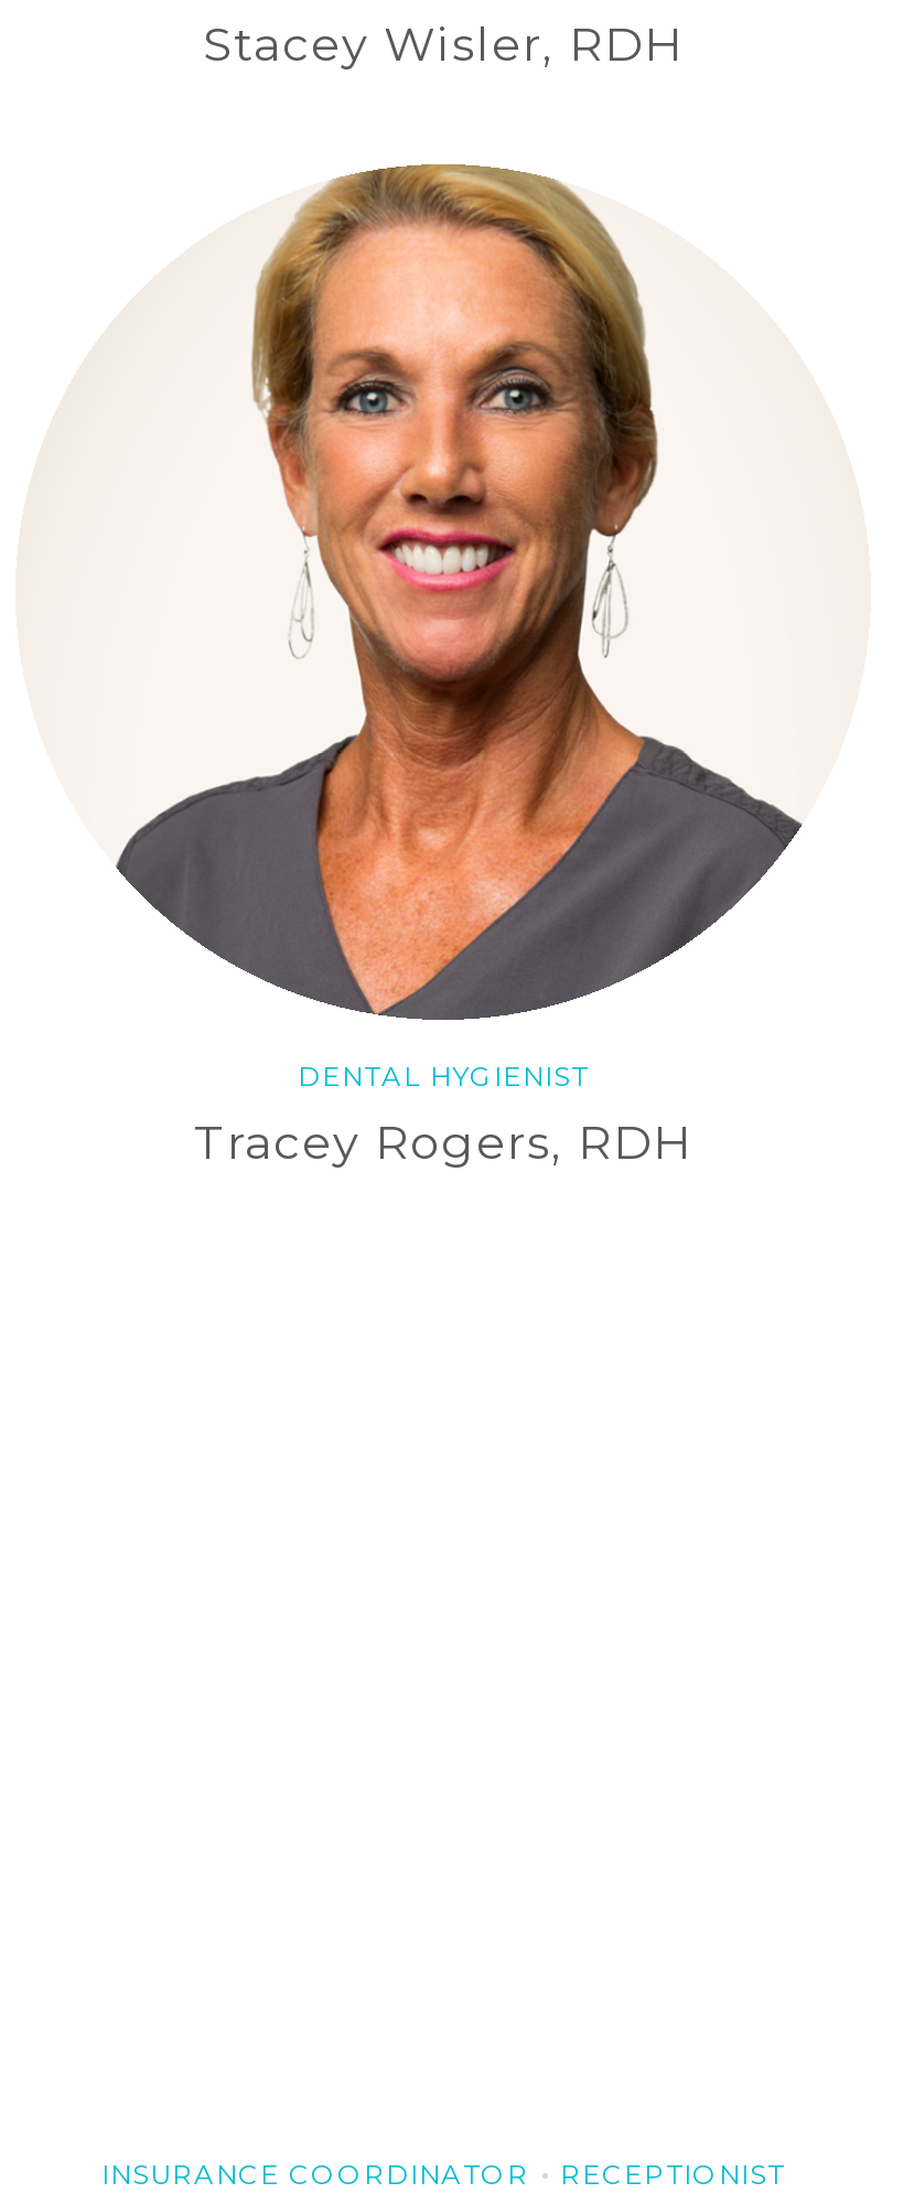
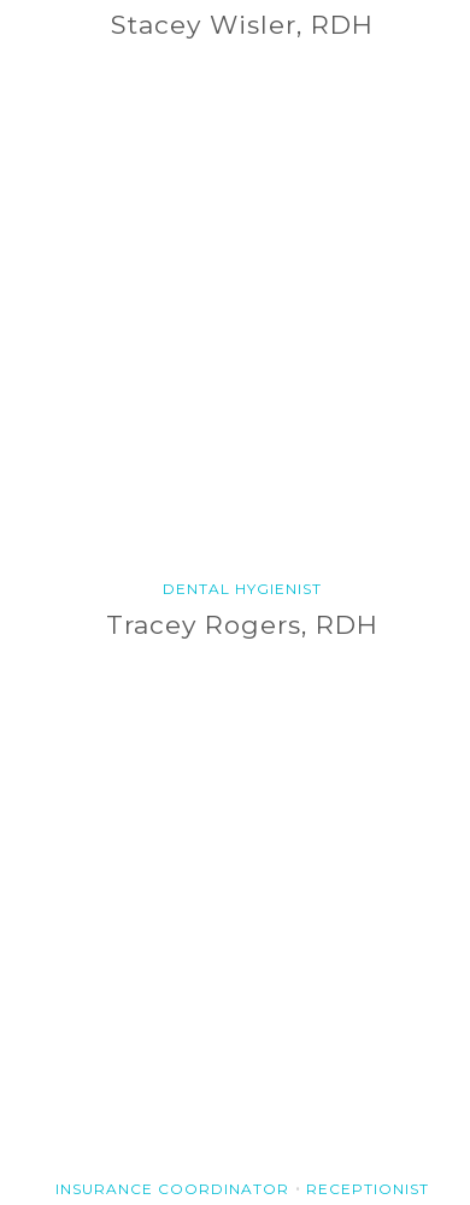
[26,162,803,1022] [image] -> none

